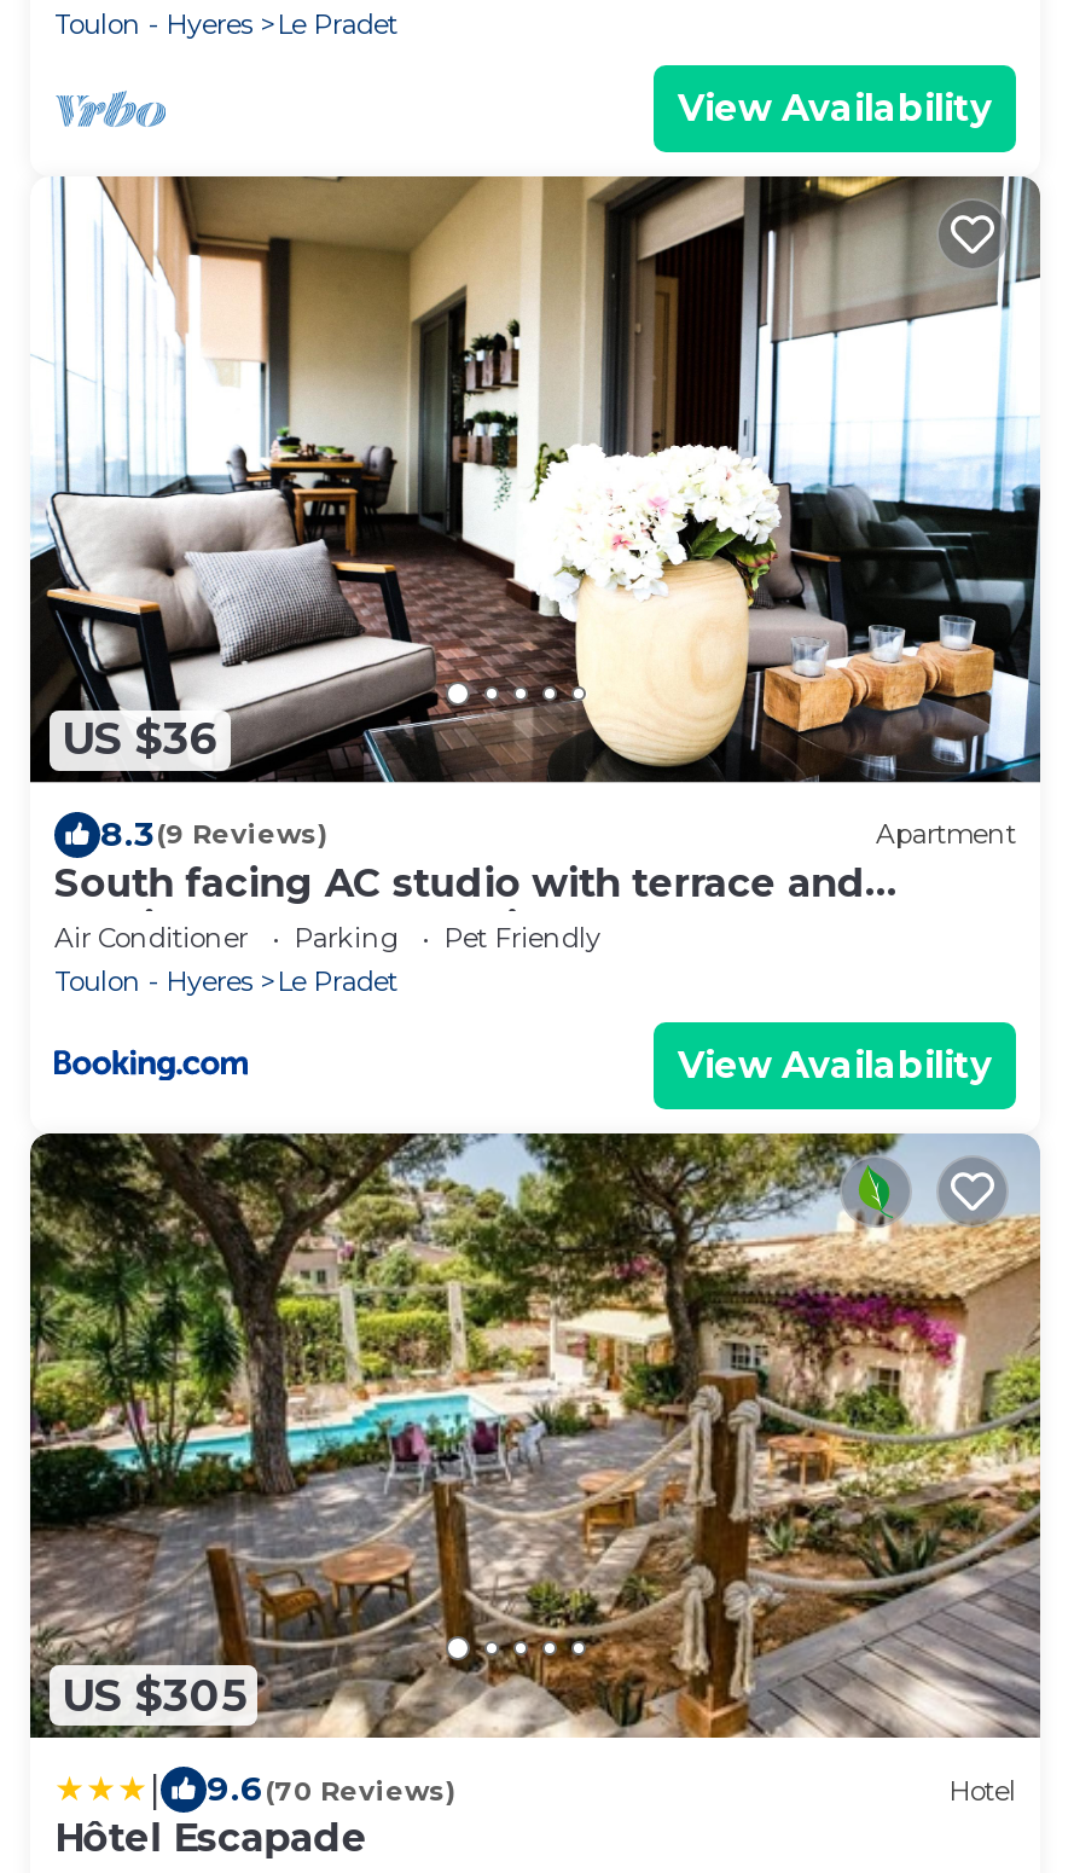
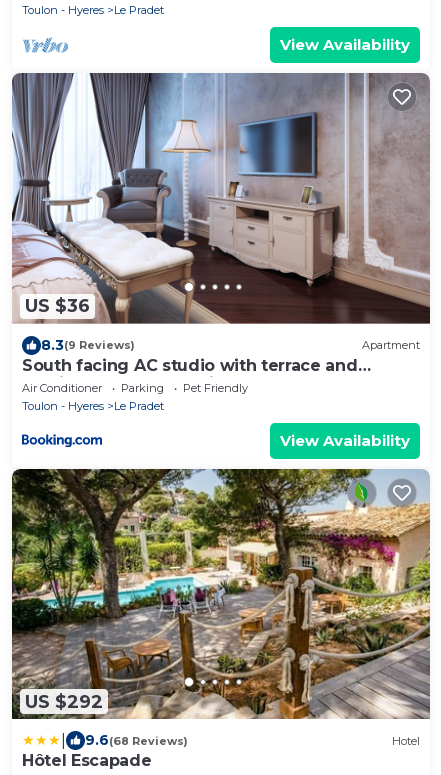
[28,174,1040,783] [image] -> [11,72,431,324] [image]
[62,1670,245,1723] US $305 -> [25,691,103,713] US $292
[207,1768,455,1811] 9.6(70 Reviews) -> [85,731,188,749] 9.6(68 Reviews)

